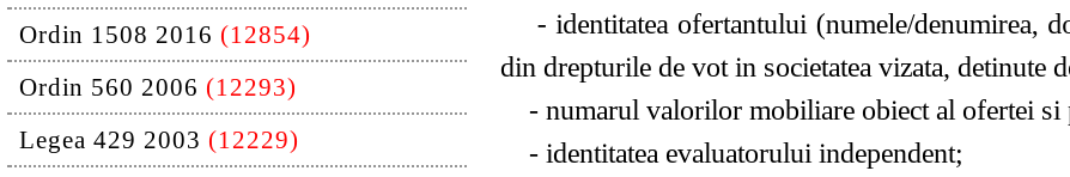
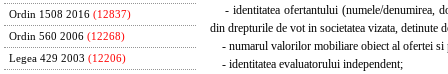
[19,22,311,48] Ordin 1508 2016 (12854) -> [9,9,131,20] Ordin 1508 2016 (12837)
[19,74,297,100] Ordin 560 2006 (12293) -> [9,31,125,42] Ordin 560 2006 (12268)
[19,127,299,153] Legea 429 2003 (12229) -> [9,53,126,64] Legea 429 2003 (12206)

